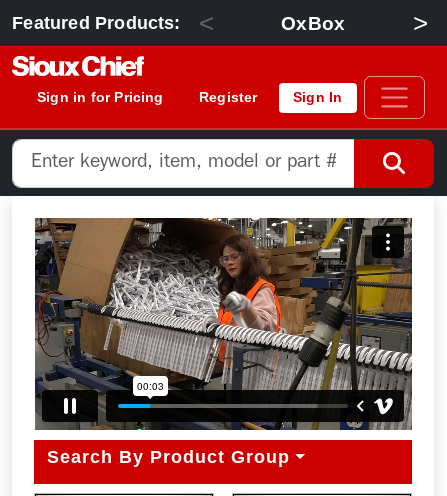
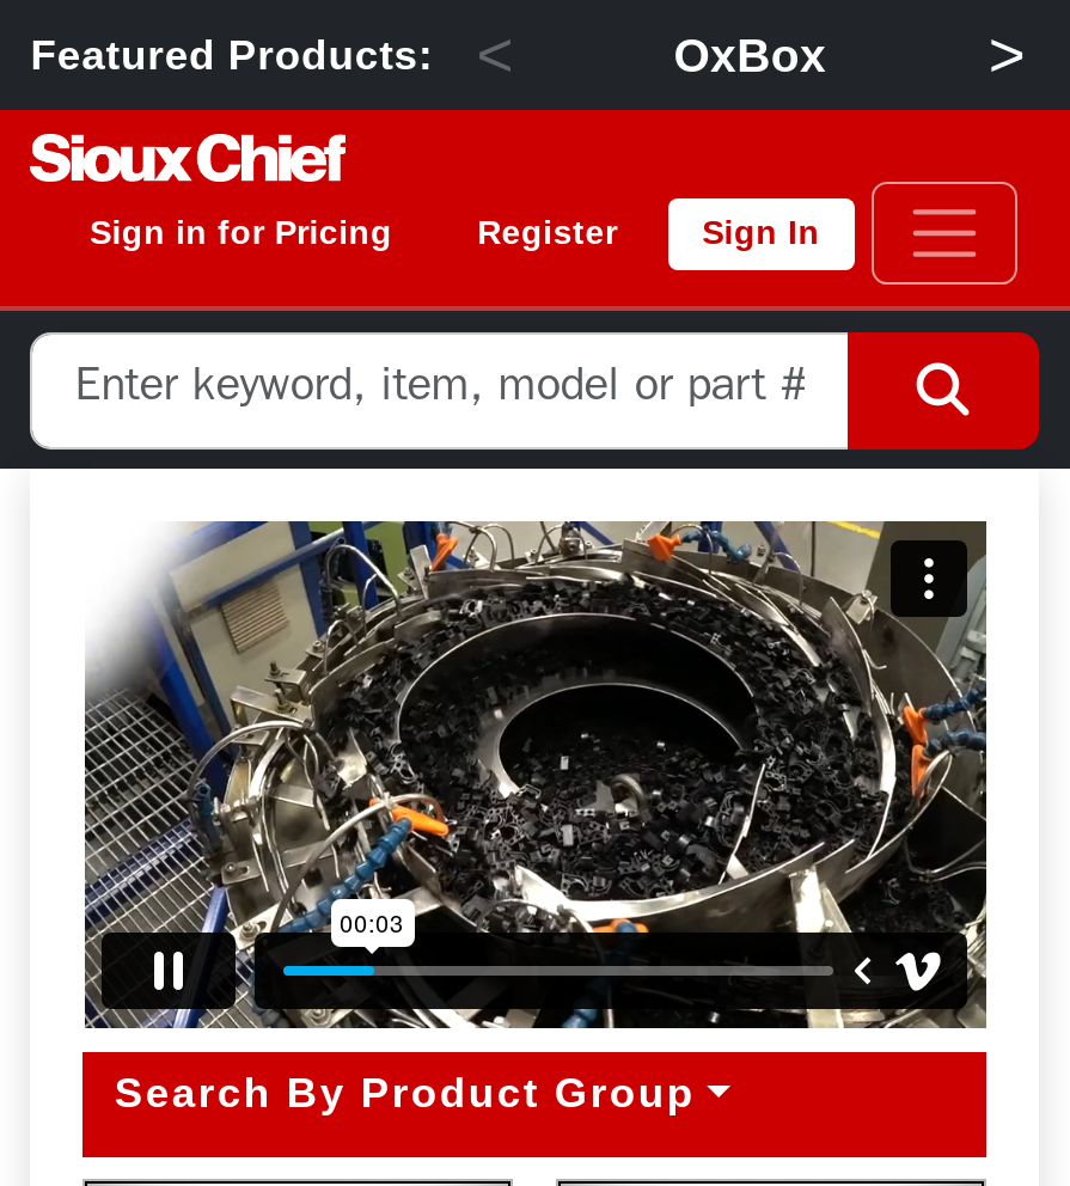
[34,217,412,431] [image] -> [85,519,989,1031] [image]

